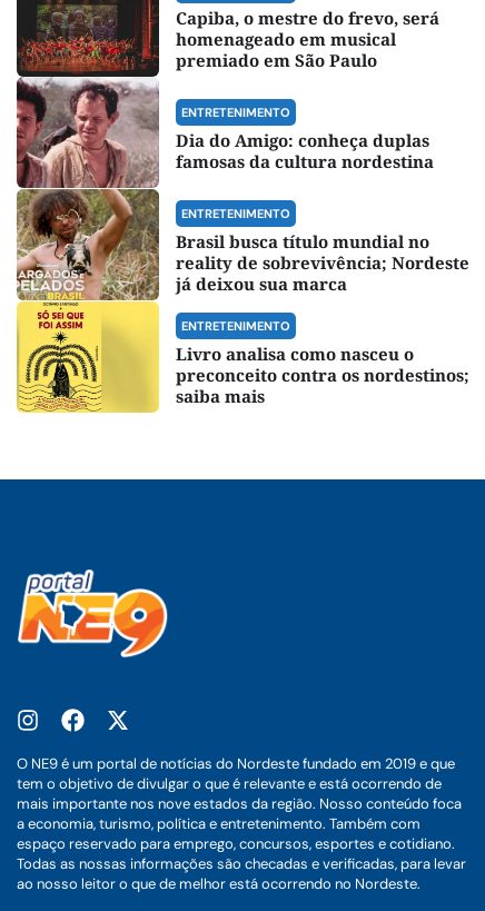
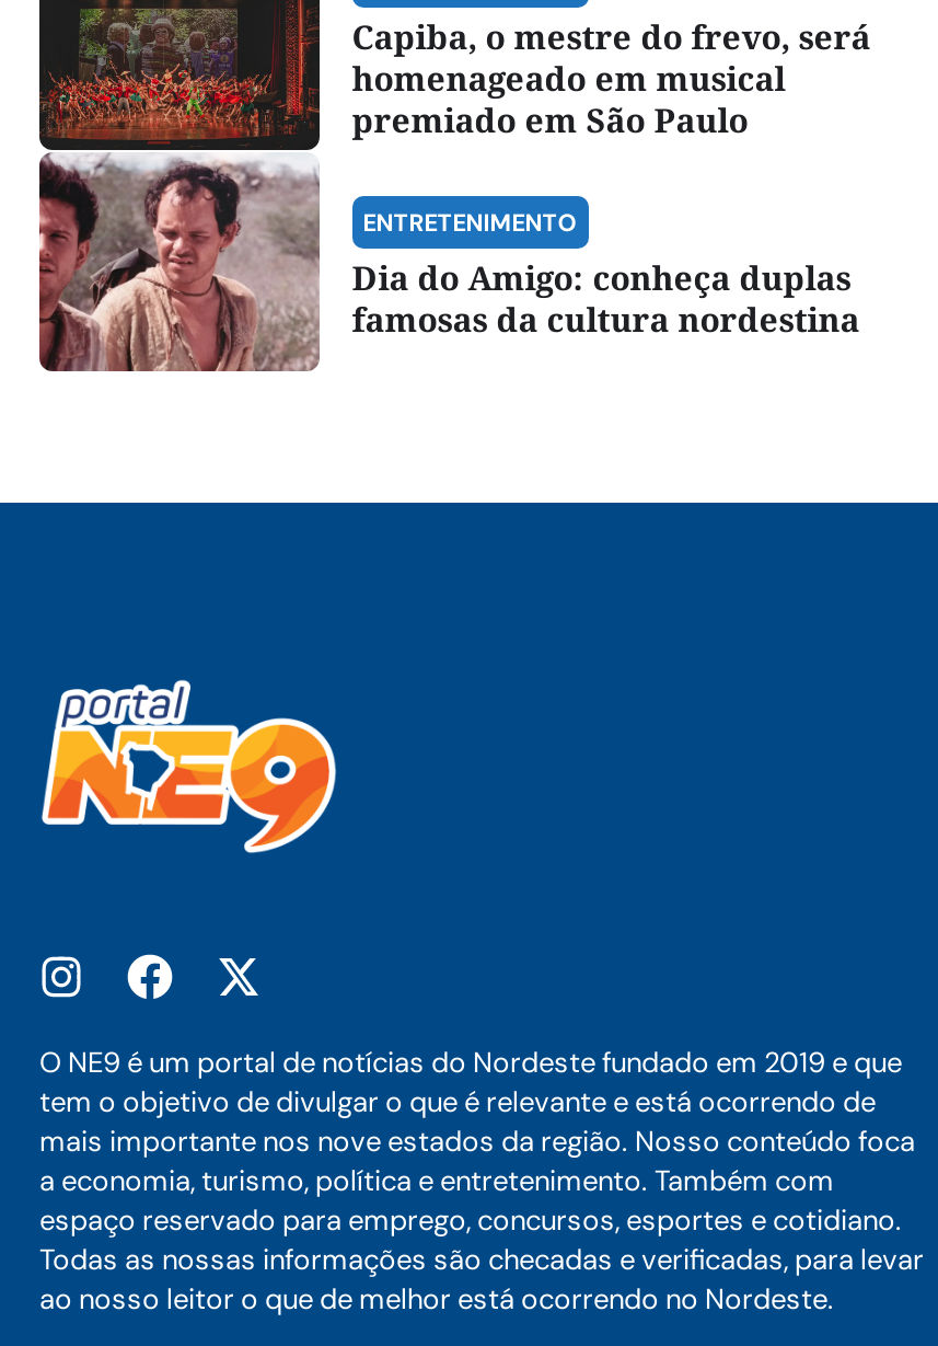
[16,189,469,413] [image] | ENTRETENIMENTO | Brasil busca título mundial no | reality de sobrevivência; Nordeste | já deixou sua marca | ENTRETENIMENTO | Livro analisa como nasceu o | preconceito contra os nordestinos; | saiba mais -> none

